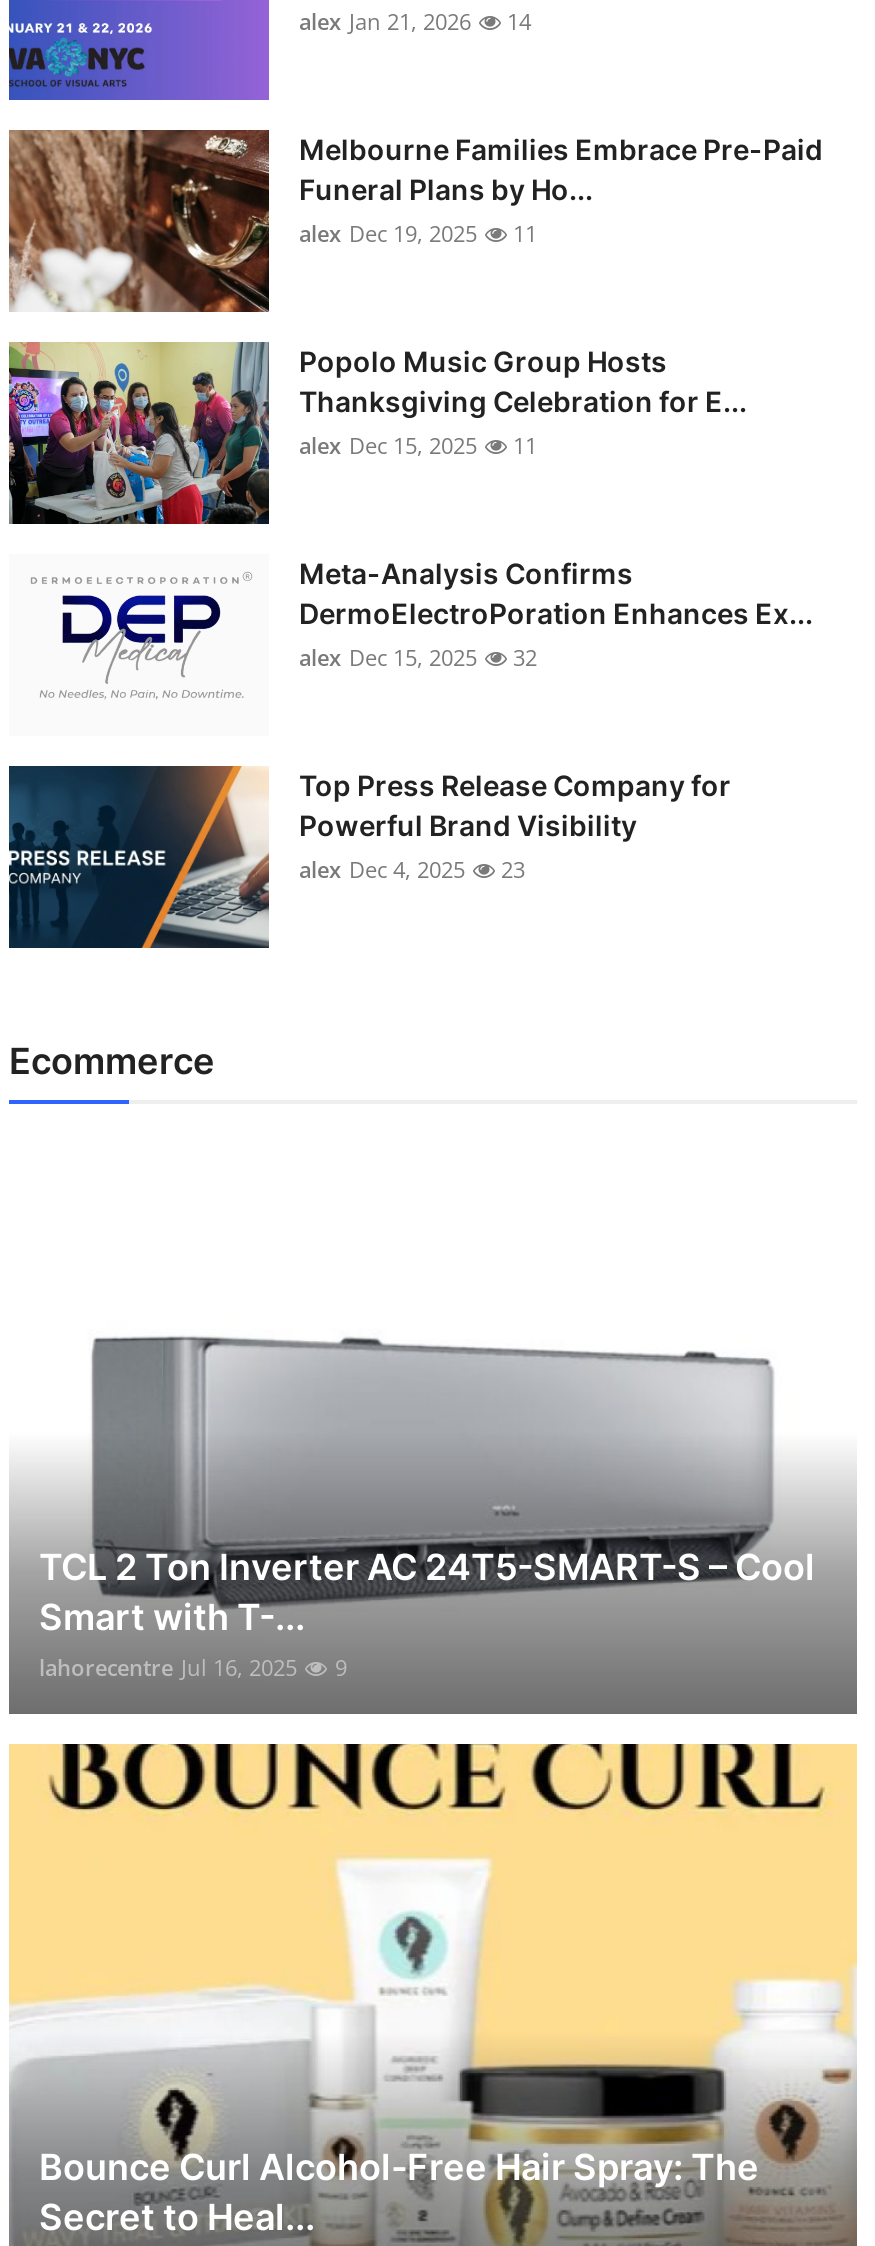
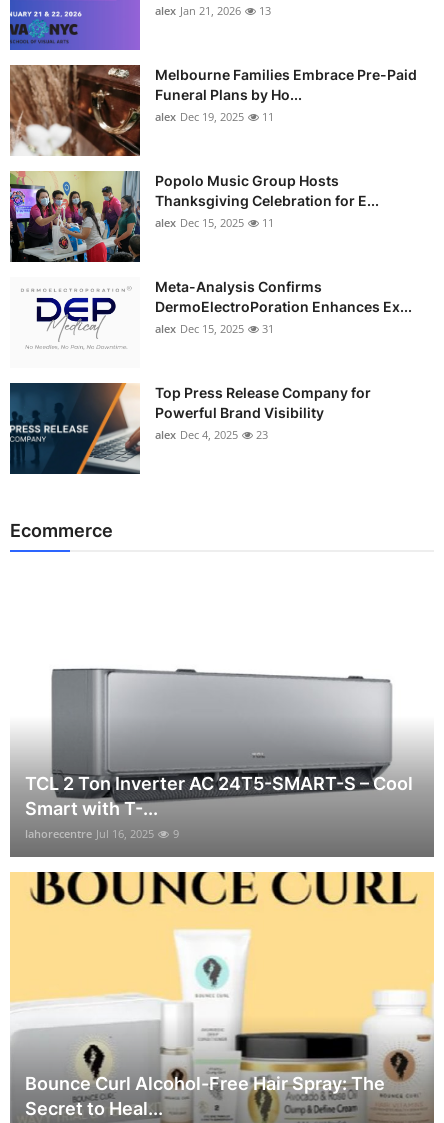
[299,6,531,36] alex Jan 21, 2026 14 -> [155,3,271,18] alex Jan 21, 2026 13
[299,642,537,672] alex Dec 15, 2025 32 -> [155,321,274,336] alex Dec 15, 2025 31

